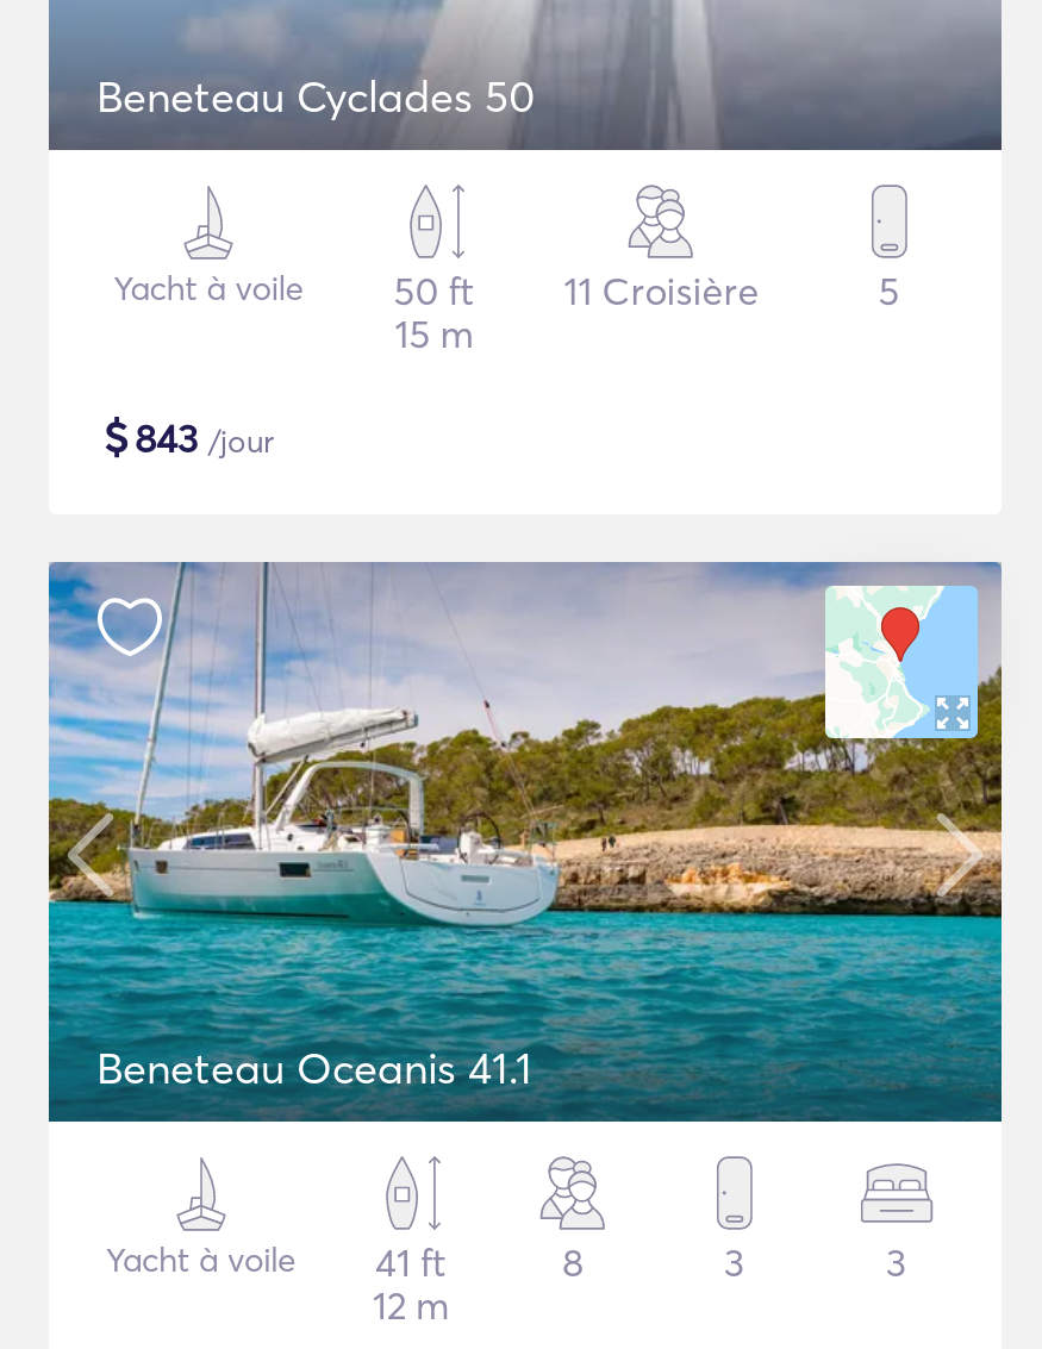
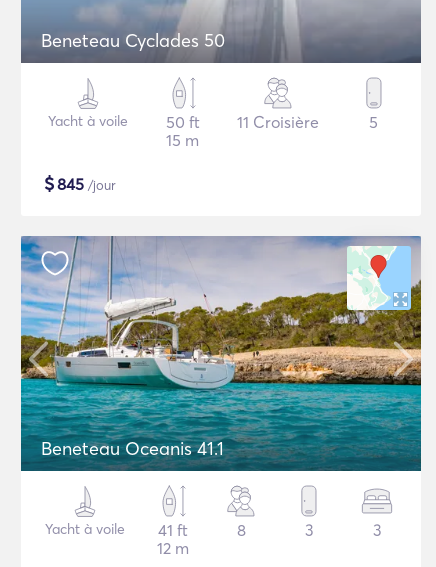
[104,410,275,464] $843 /jour -> [44,172,116,195] $845 /jour

